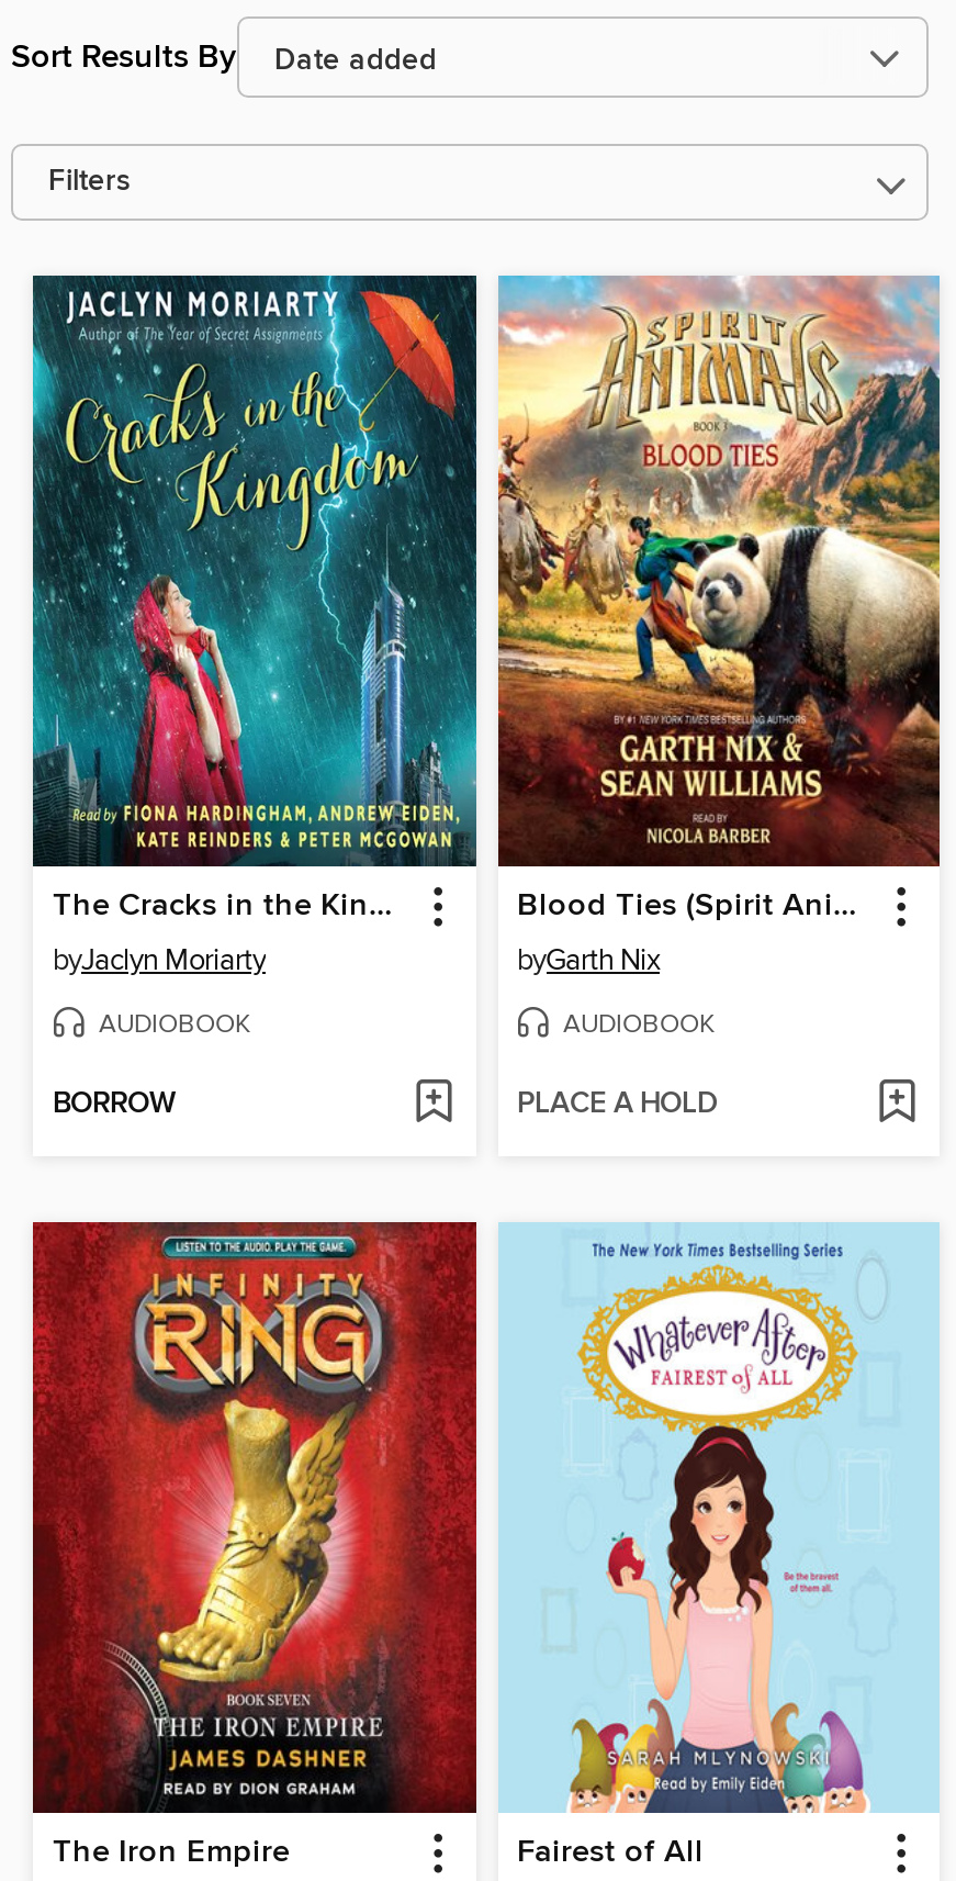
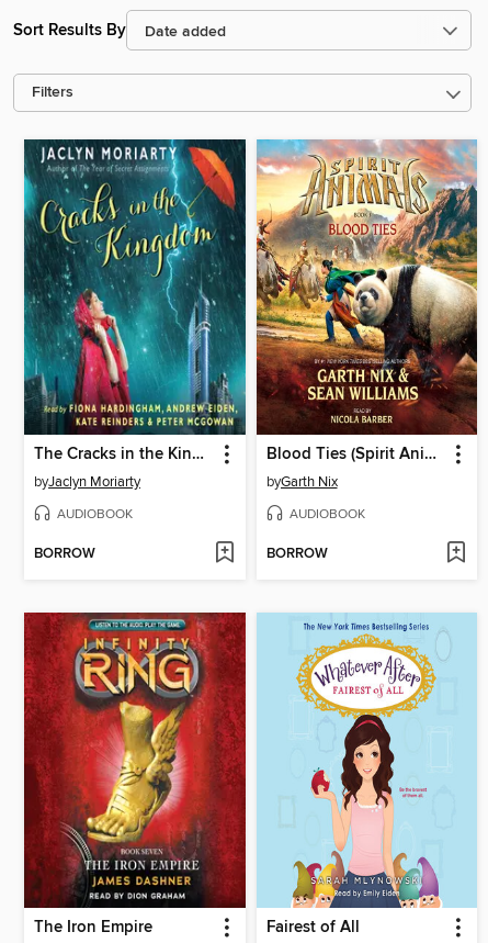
[517,1087,717,1124] PLACE A HOLD -> [266,545,327,563] BORROW

